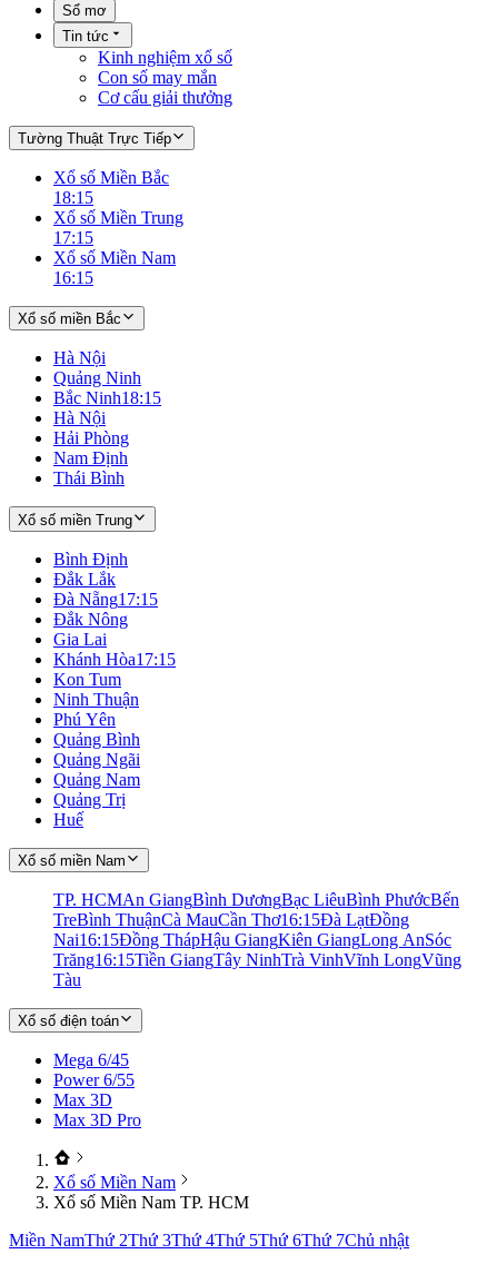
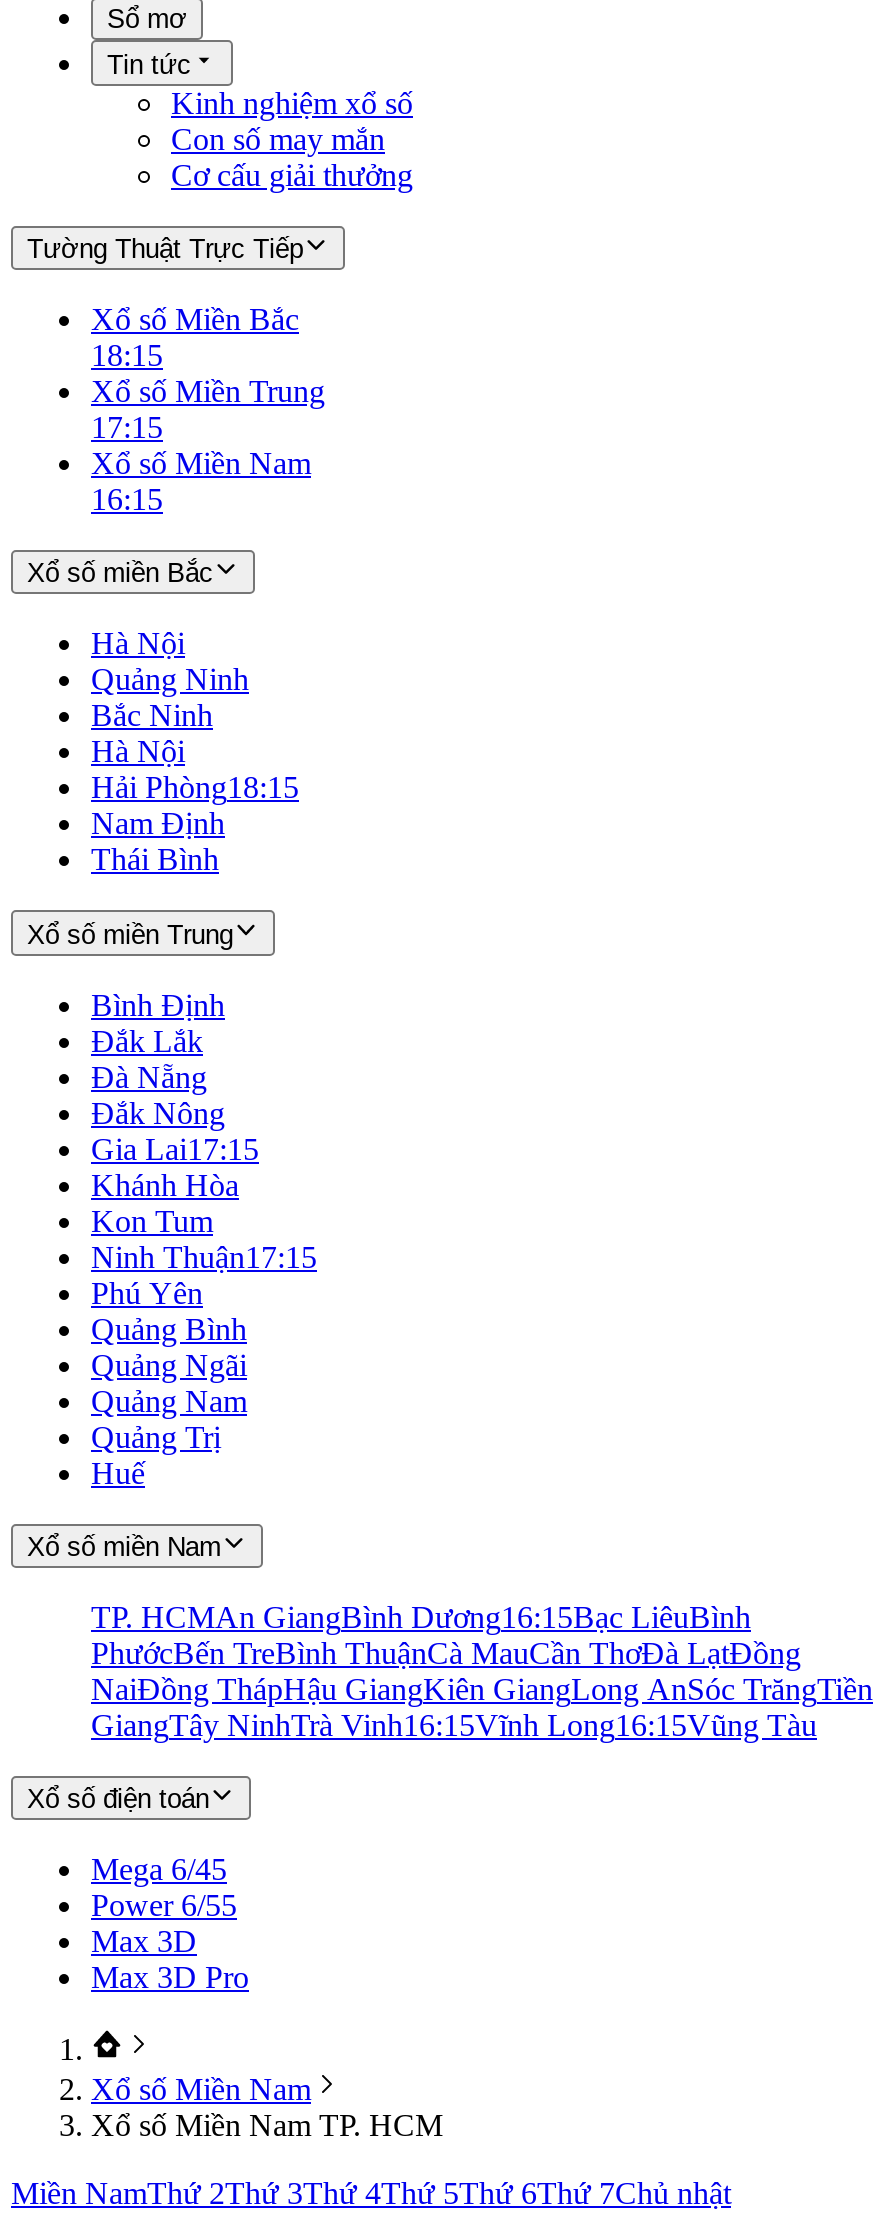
[53,389,161,408] Bắc Ninh18:15 -> [91,699,213,733] Bắc Ninh
[53,429,129,448] Hải Phòng -> [91,771,299,805] Hải Phòng18:15
[53,589,158,608] Đà Nẵng 17:15 -> [91,1059,207,1093] Đà Nẵng
[53,629,176,668] Gia Lai | Khánh Hòa 17:15 -> [91,1131,259,1201] Gia Lai17:15 | Khánh Hòa
[53,689,139,708] Ninh Thuận -> [91,1239,317,1273] Ninh Thuận17:15
[53,890,461,989] TP. HCMAn GiangBình DươngBạc LiêuBình PhướcBến | TreBình ThuậnCà MauCần Thơ16:15Đà LạtĐồng | Nai 16:15Đồng ThápHậu GiangKiên GiangLong AnSóc | Trăng 16:15Tiền GiangTây NinhTrà VinhVĩnh LongVũng | Tàu -> [91,1600,873,1742] TP. HCMAn GiangBình Dương16:15Bạc LiêuBình | PhướcBến TreBình ThuậnCà MauCần ThơĐà LạtĐồng | NaiĐồng ThápHậu GiangKiên GiangLong AnSóc TrăngTiền | GiangTây NinhTrà Vinh16:15Vĩnh Long16:15Vũng Tàu

